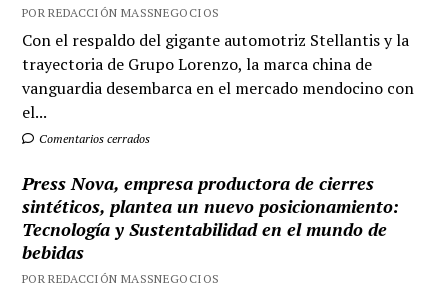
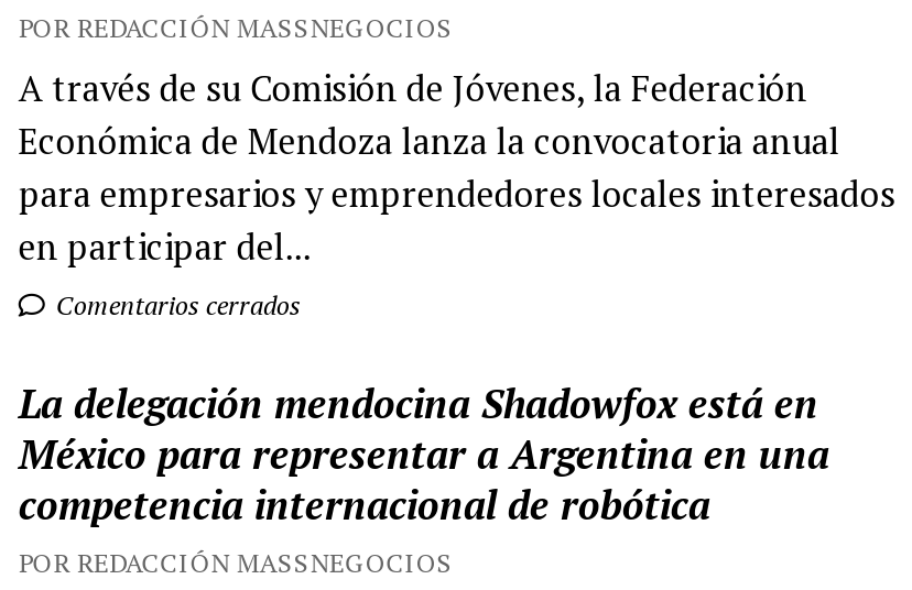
[22,29,414,123] Con el respaldo del gigante automotriz Stellantis y la | trayectoria de Grupo Lorenzo, la marca china de | vanguardia desembarca en el mercado mendocino con | el... -> [19,64,895,271] A través de su Comisión de Jóvenes, la Federación | Económica de Mendoza lanza la convocatoria anual | para empresarios y emprendedores locales interesados | en participar del...
[22,171,399,264] Press Nova, empresa productora de cierres | sintéticos, plantea un nuevo posicionamiento: | Tecnología y Sustentabilidad en el mundo de | bebidas -> [19,376,829,531] La delegación mendocina Shadowfox está en | México para representar a Argentina en una | competencia internacional de robótica

